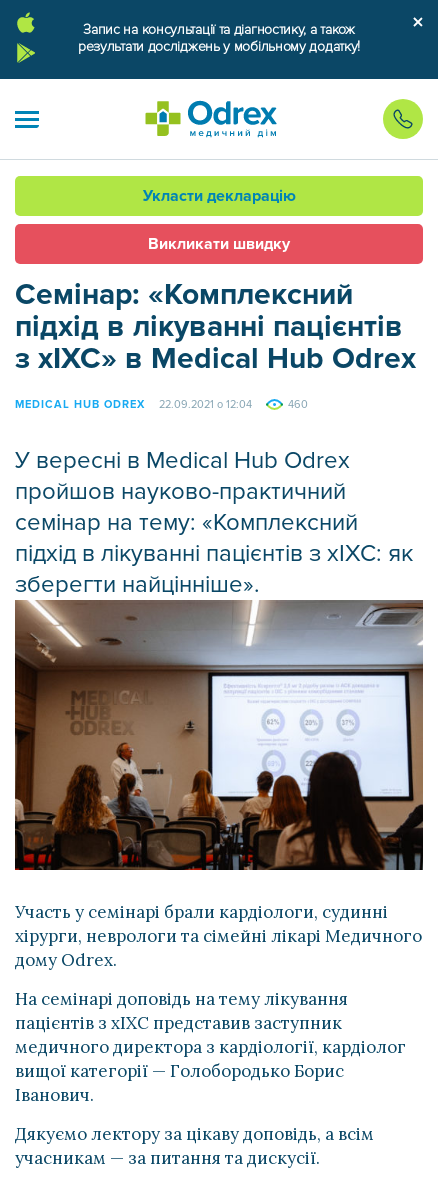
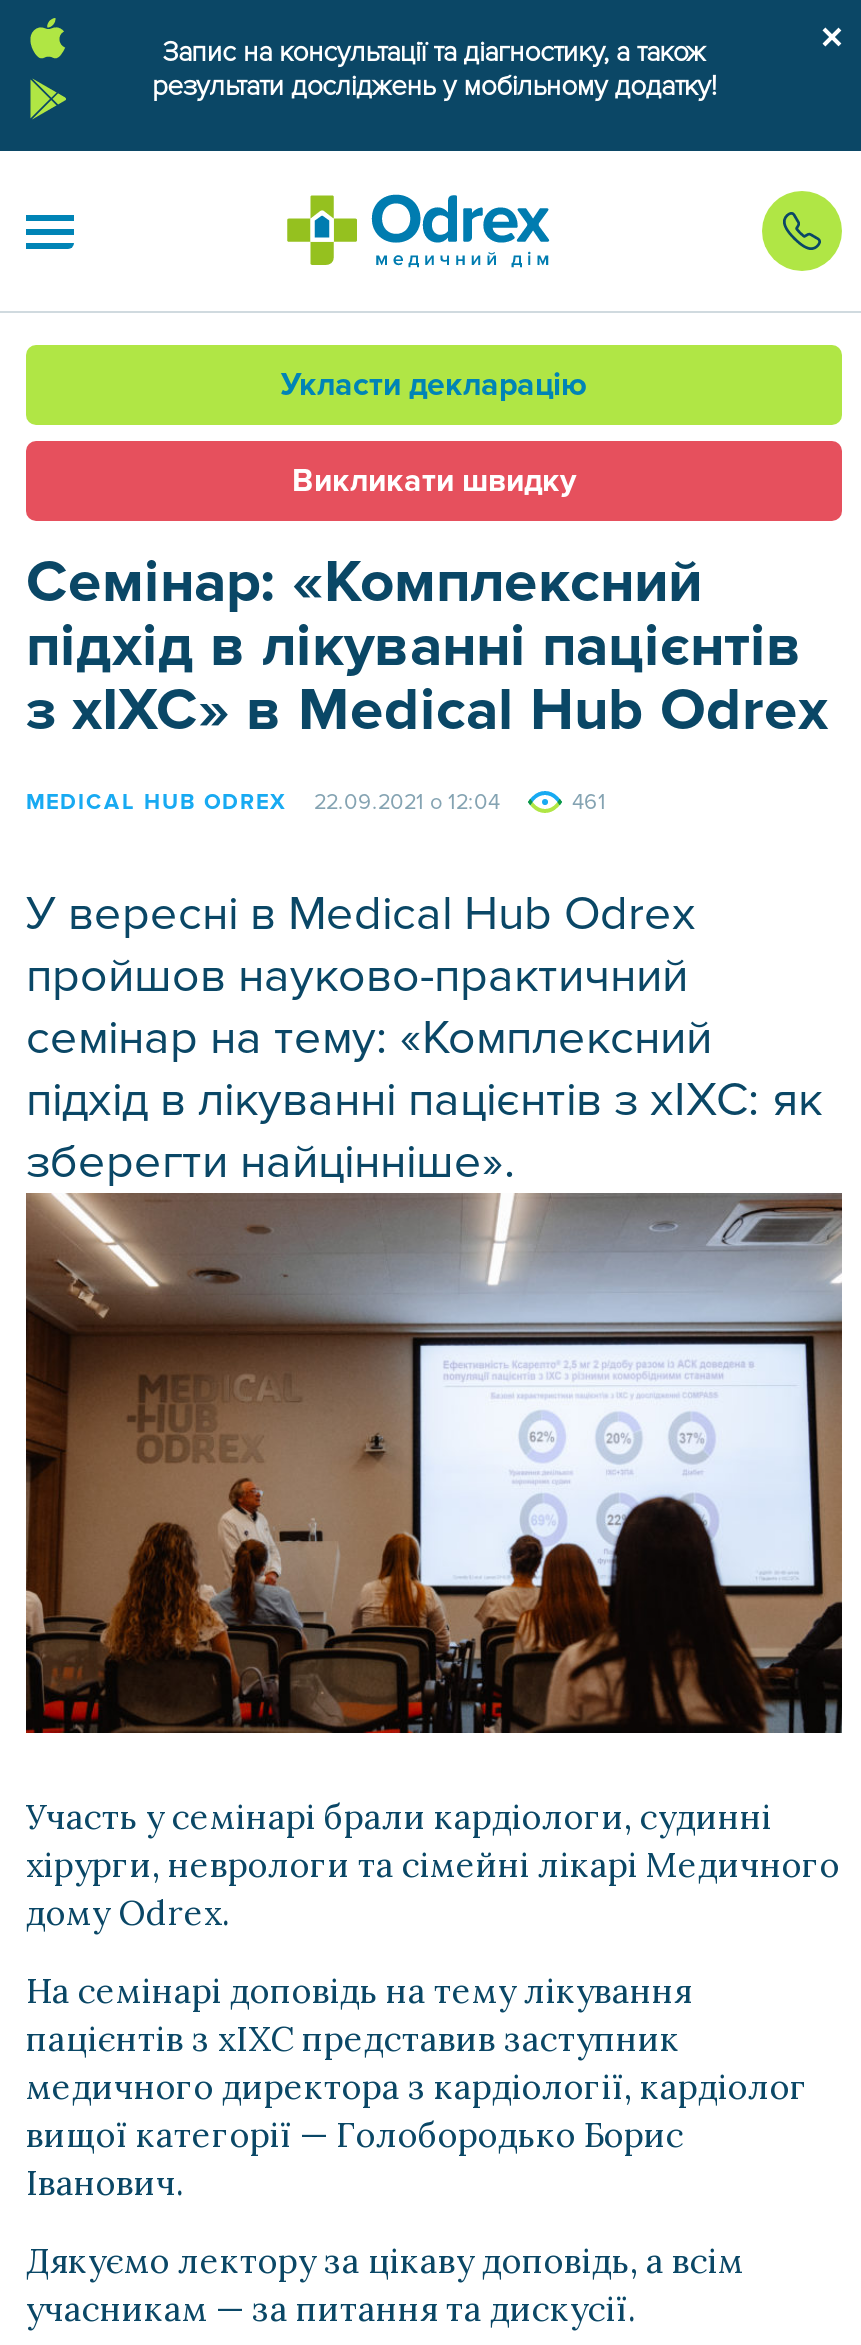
[288,398,308,411] 460 -> [572,789,606,815] 461

